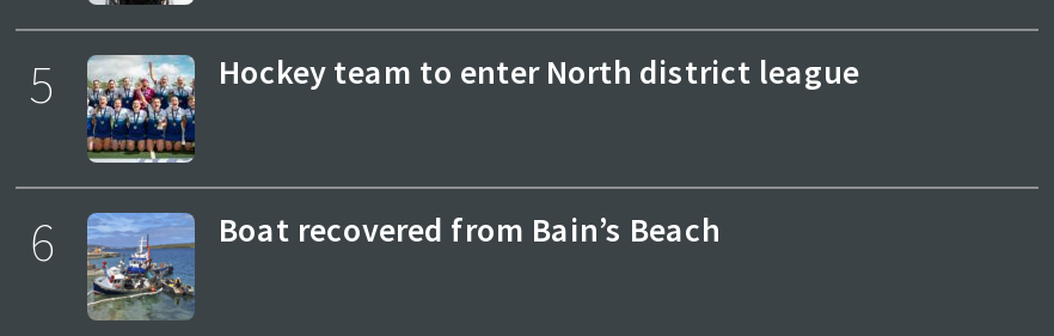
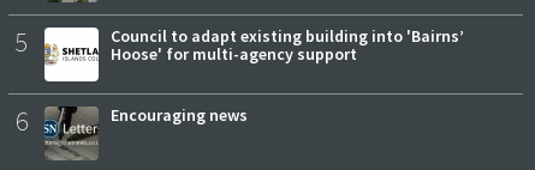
[85,50,859,165] [image] | Hockey team to enter North district league -> [43,25,464,81] [image] | Council to adapt existing building into 'Bairns’ | Hoose' for multi-agency support
[85,208,721,318] [image] | Boat recovered from Bain’s Beach -> [44,104,248,159] [image] | Encouraging news

